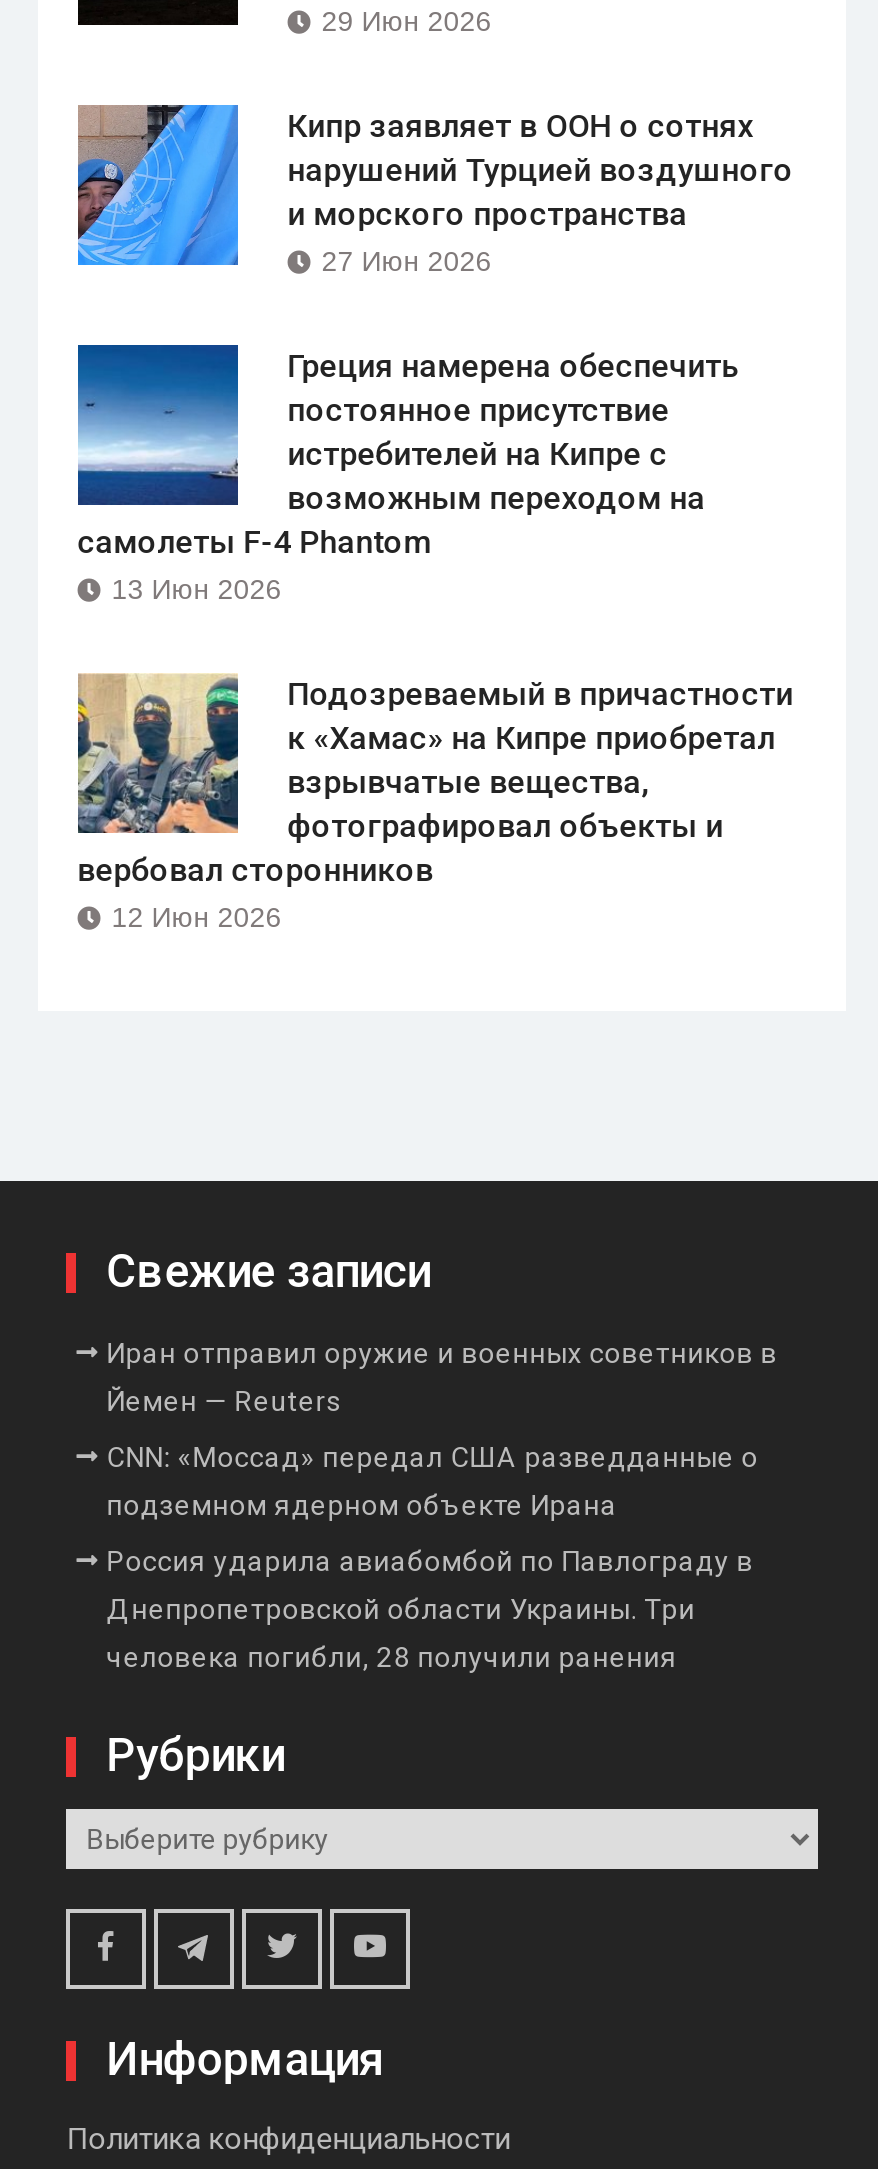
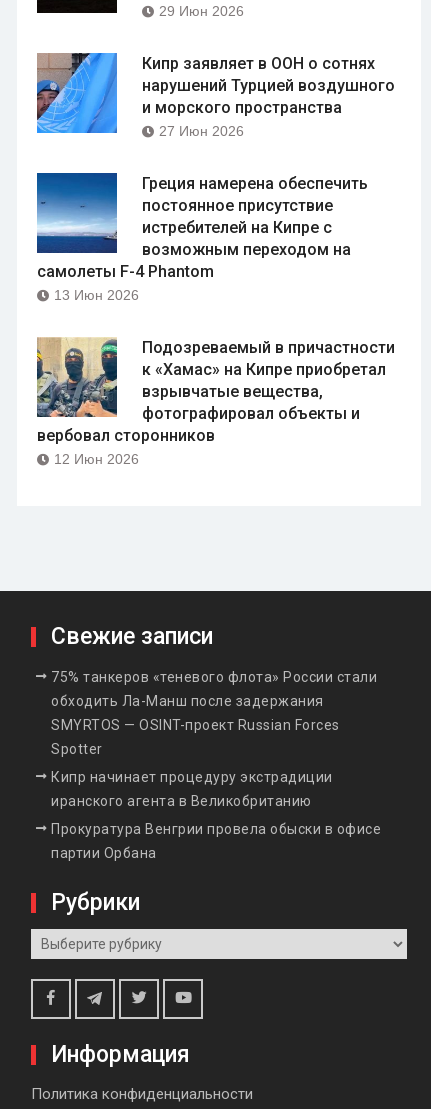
[107,1338,778,1674] Иран отправил оружие и военных советников в | Йемен — Reuters | CNN: «Моссад» передал США разведданные о | подземном ядерном объекте Ирана | Россия ударила авиабомбой по Павлограду в | Днепропетровской области Украины. Три | человека погибли, 28 получили ранения -> [51,669,381,861] 75% танкеров «теневого флота» России стали | обходить Ла-Манш после задержания | SMYRTOS — OSINT-проект Russian Forces | Spotter | Кипр начинает процедуру экстрадиции | иранского агента в Великобританию | Прокуратура Венгрии провела обыски в офисе | партии Орбана

